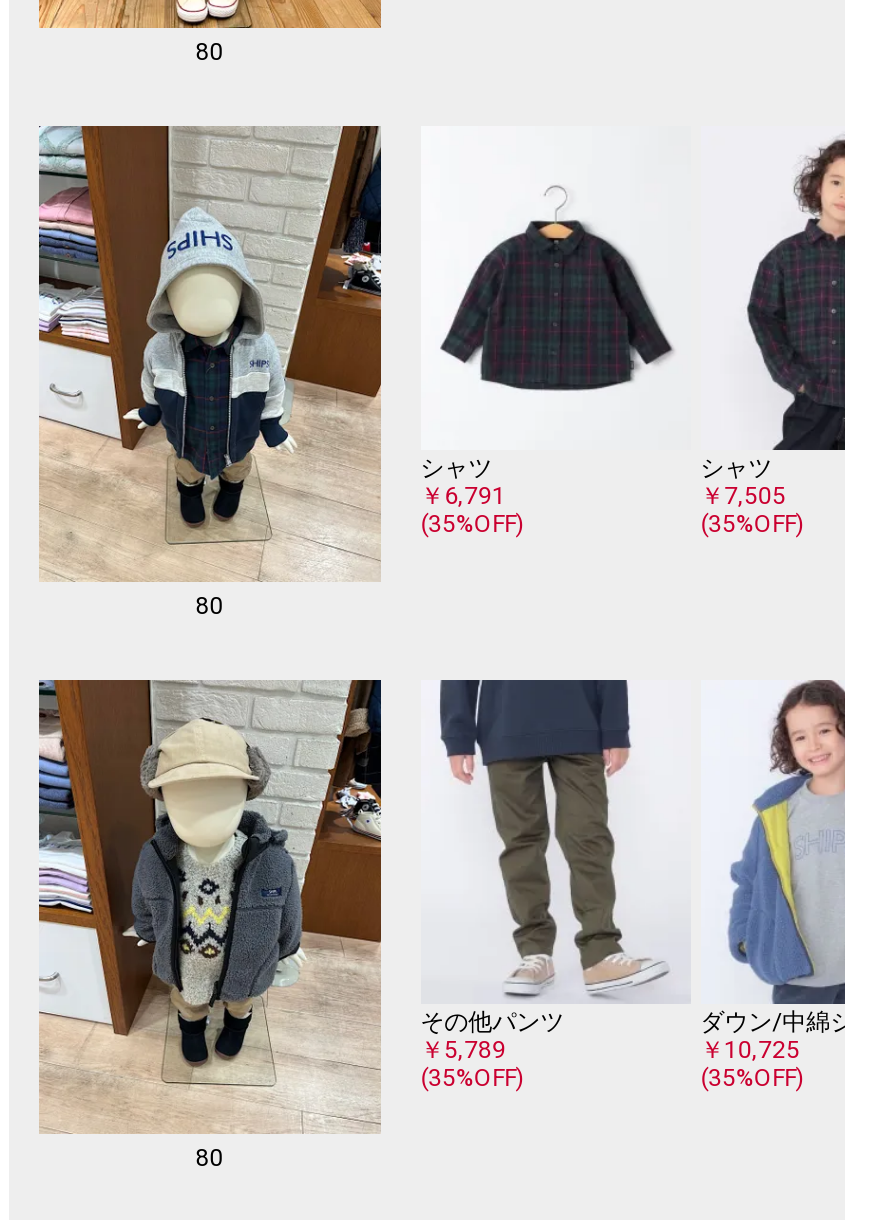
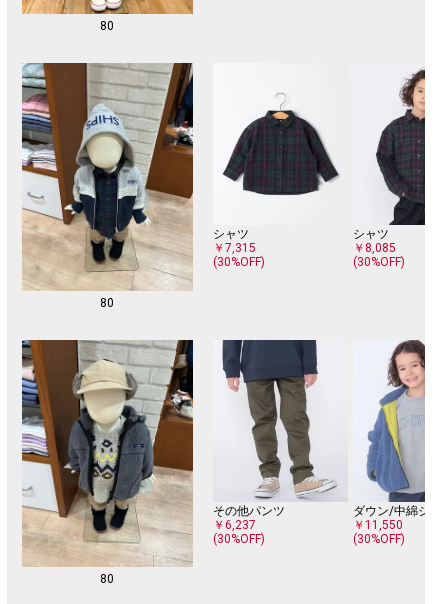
[420,482,524,538] ￥6,791 | (35%OFF) -> [213,241,264,269] ￥7,315 | (30%OFF)
[700,482,804,538] ￥7,505 | (35%OFF) -> [353,241,404,269] ￥8,085 | (30%OFF)
[420,1035,524,1091] ￥5,789 | (35%OFF) -> [213,517,264,545] ￥6,237 | (30%OFF)
[700,1035,804,1091] ￥10,725 | (35%OFF) -> [353,517,404,545] ￥11,550 | (30%OFF)

